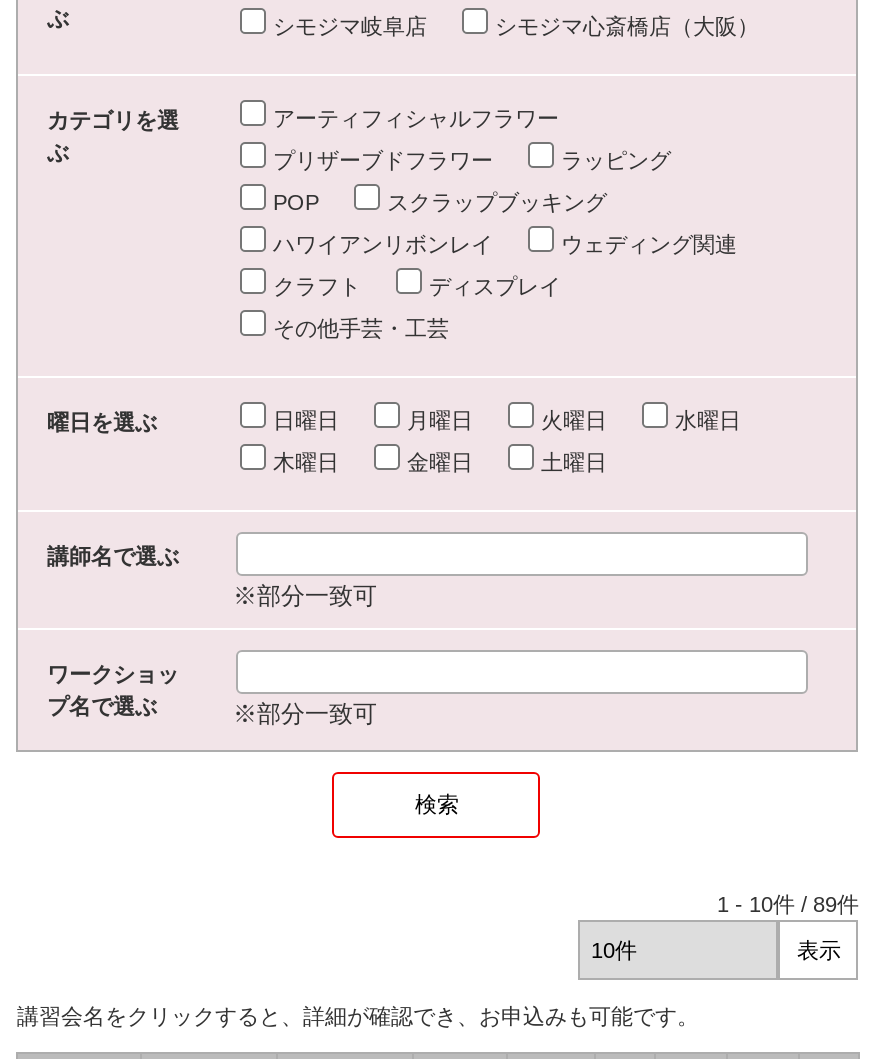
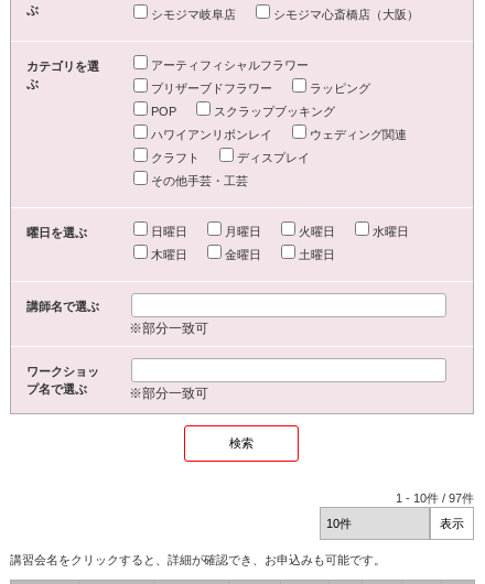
[717,892,859,916] 1 - 10件 / 89件 -> [396,491,475,505] 1 - 10件 / 97件

